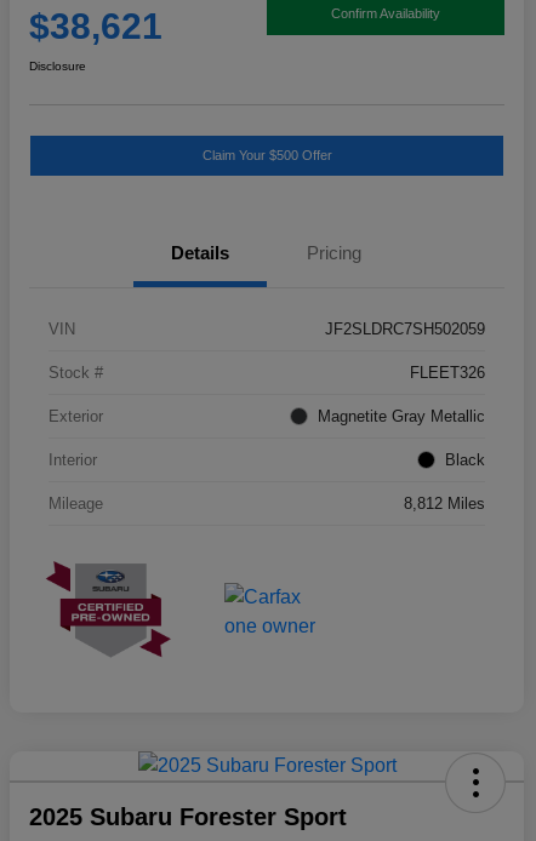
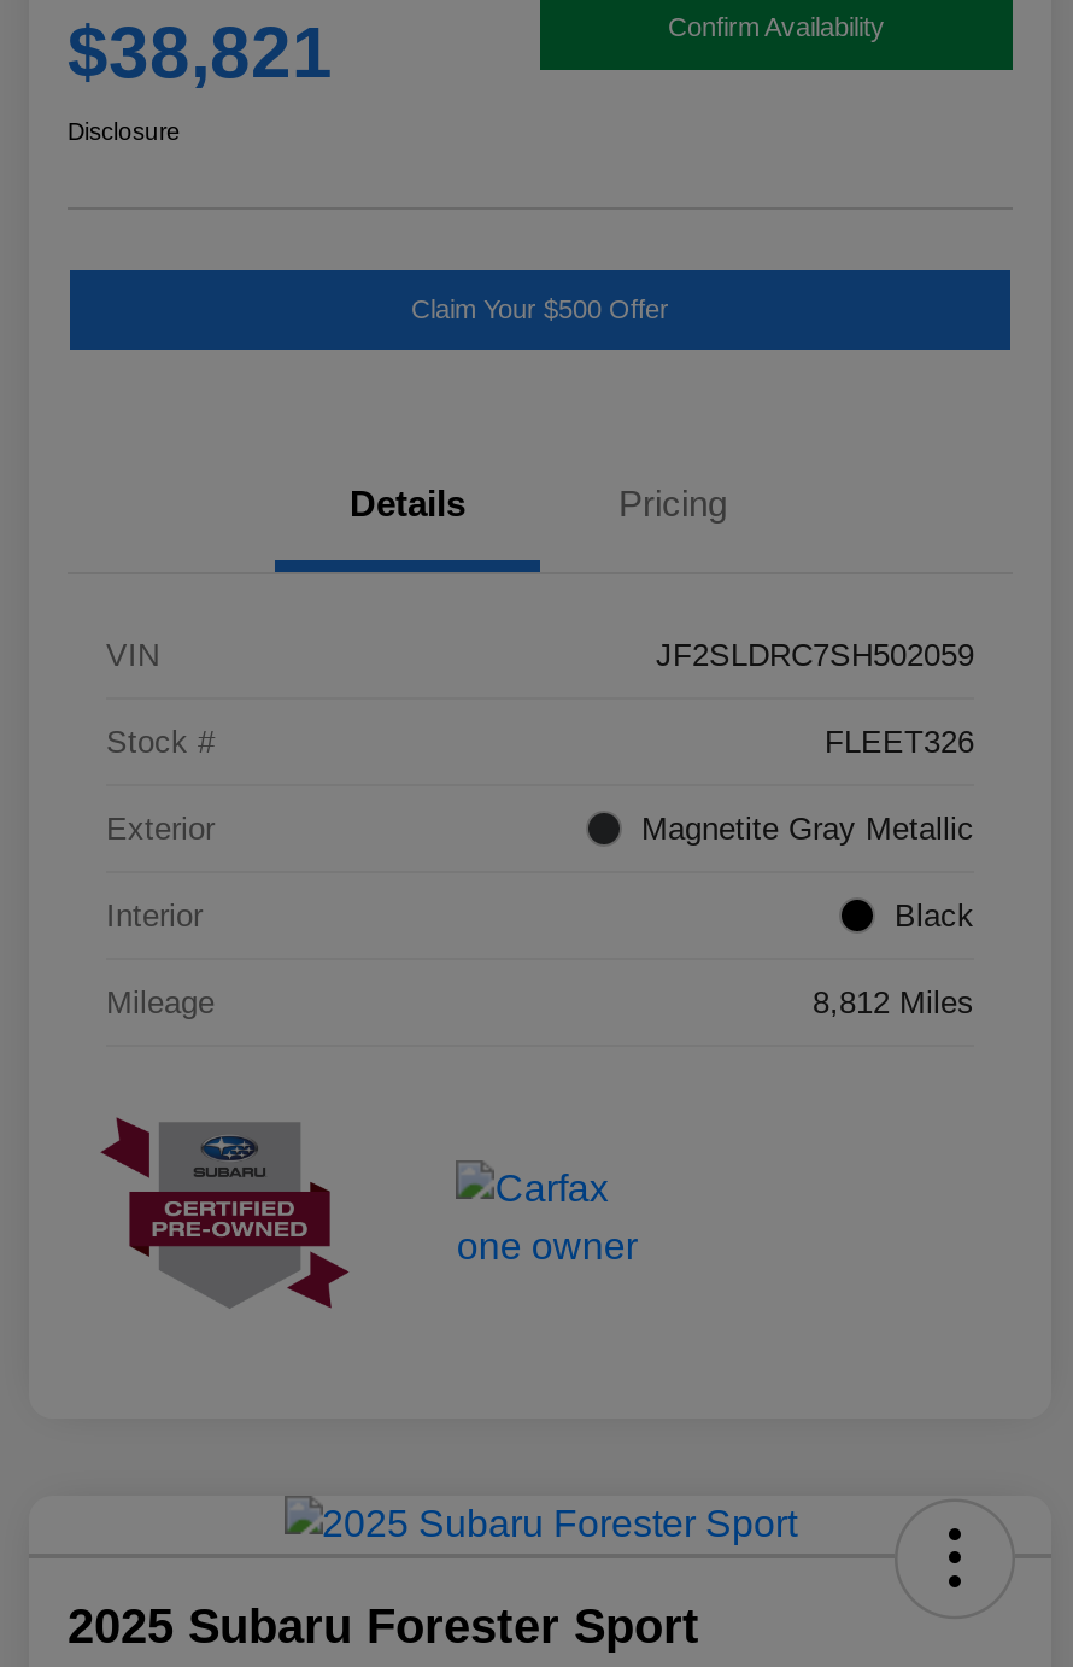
[29,5,162,45] $38,621 -> [68,11,333,90] $38,821

